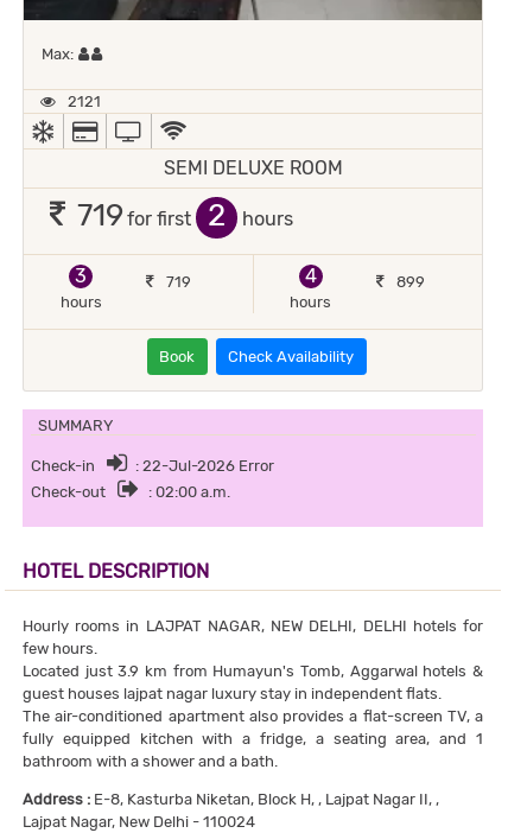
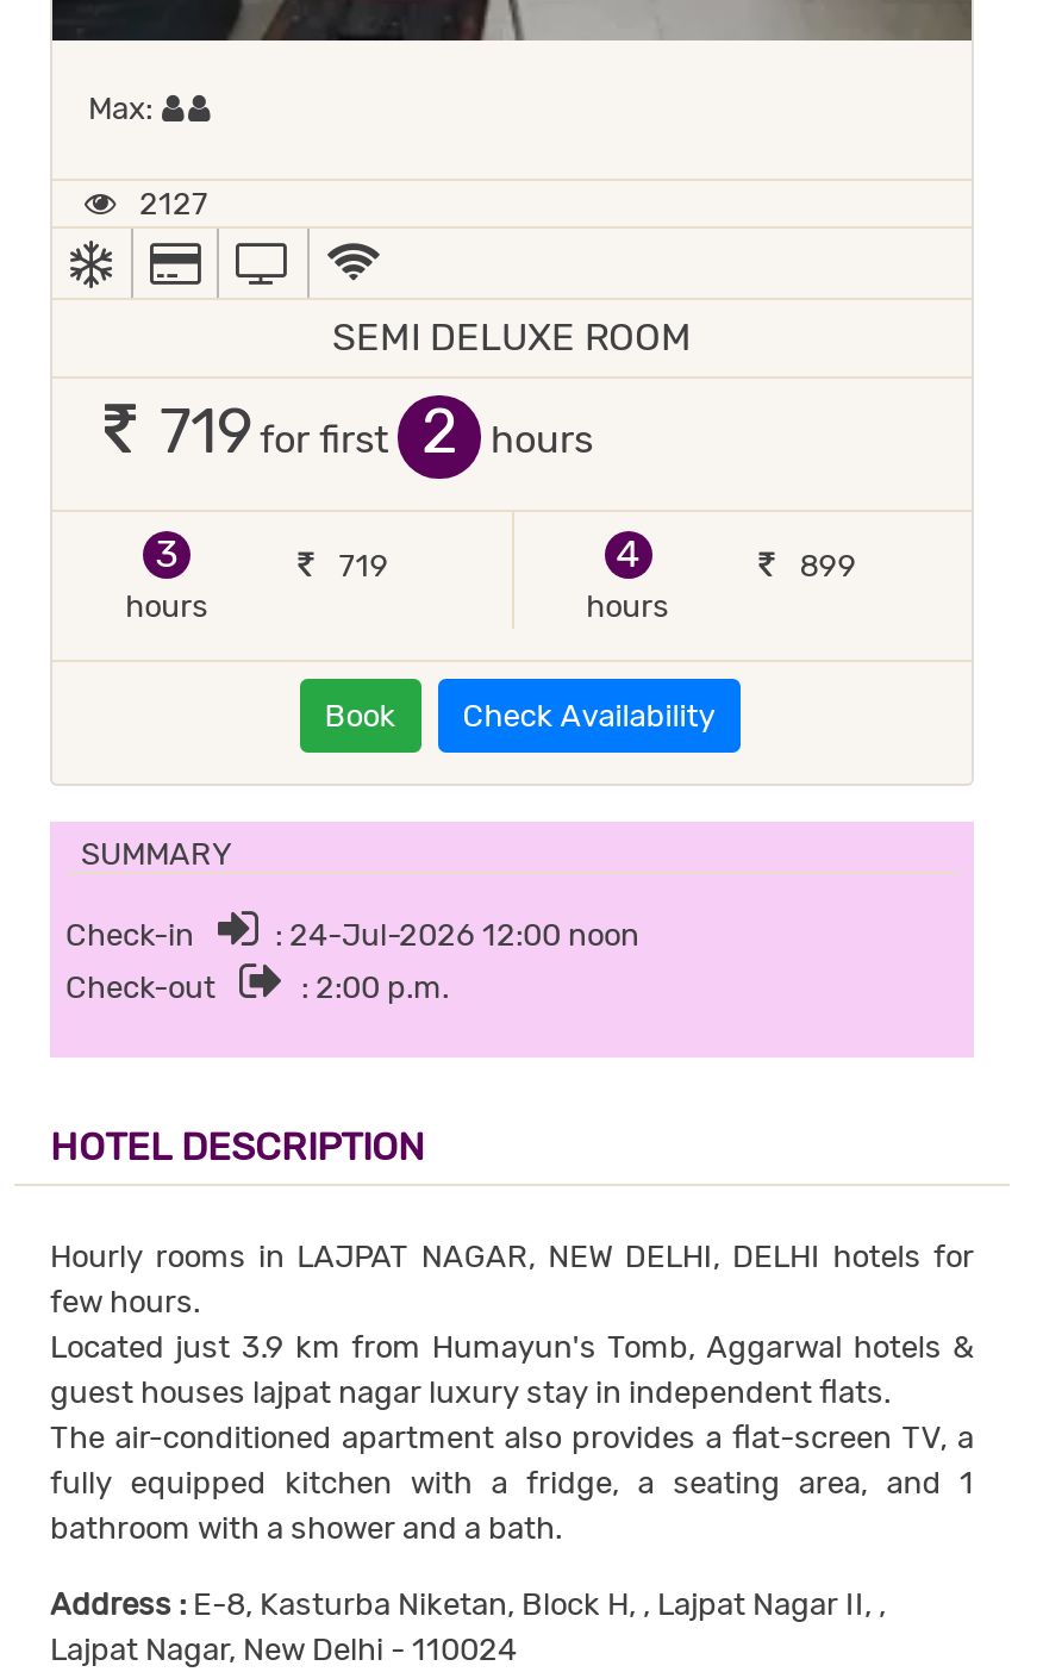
[63,92,100,110] 2121 -> [132,185,208,221] 2127
[135,457,274,475] : 22-Jul-2026 Error -> [275,917,639,953] : 24-Jul-2026 12:00 noon
[148,483,230,501] : 02:00 a.m. -> [301,970,449,1006] : 2:00 p.m.

